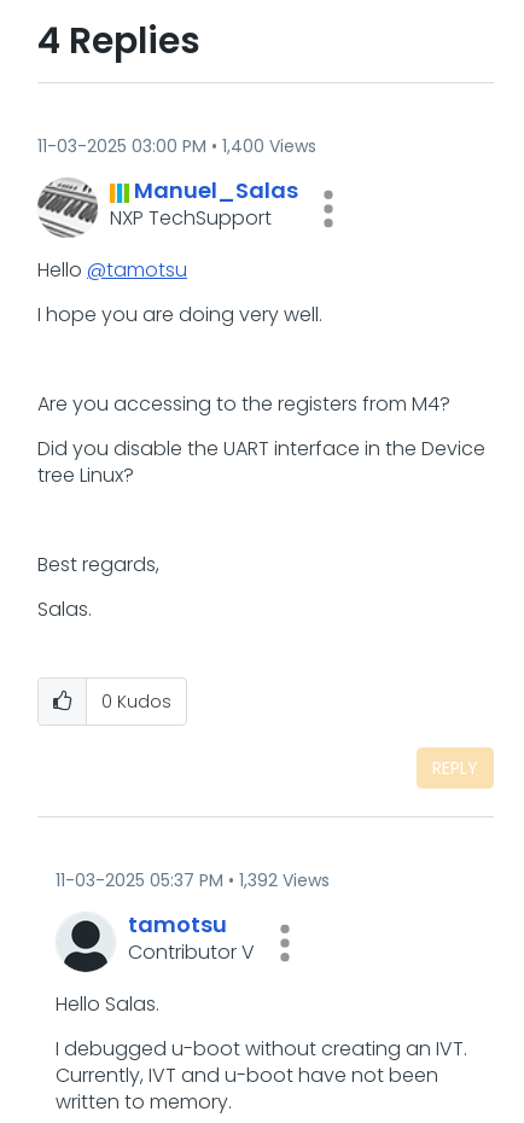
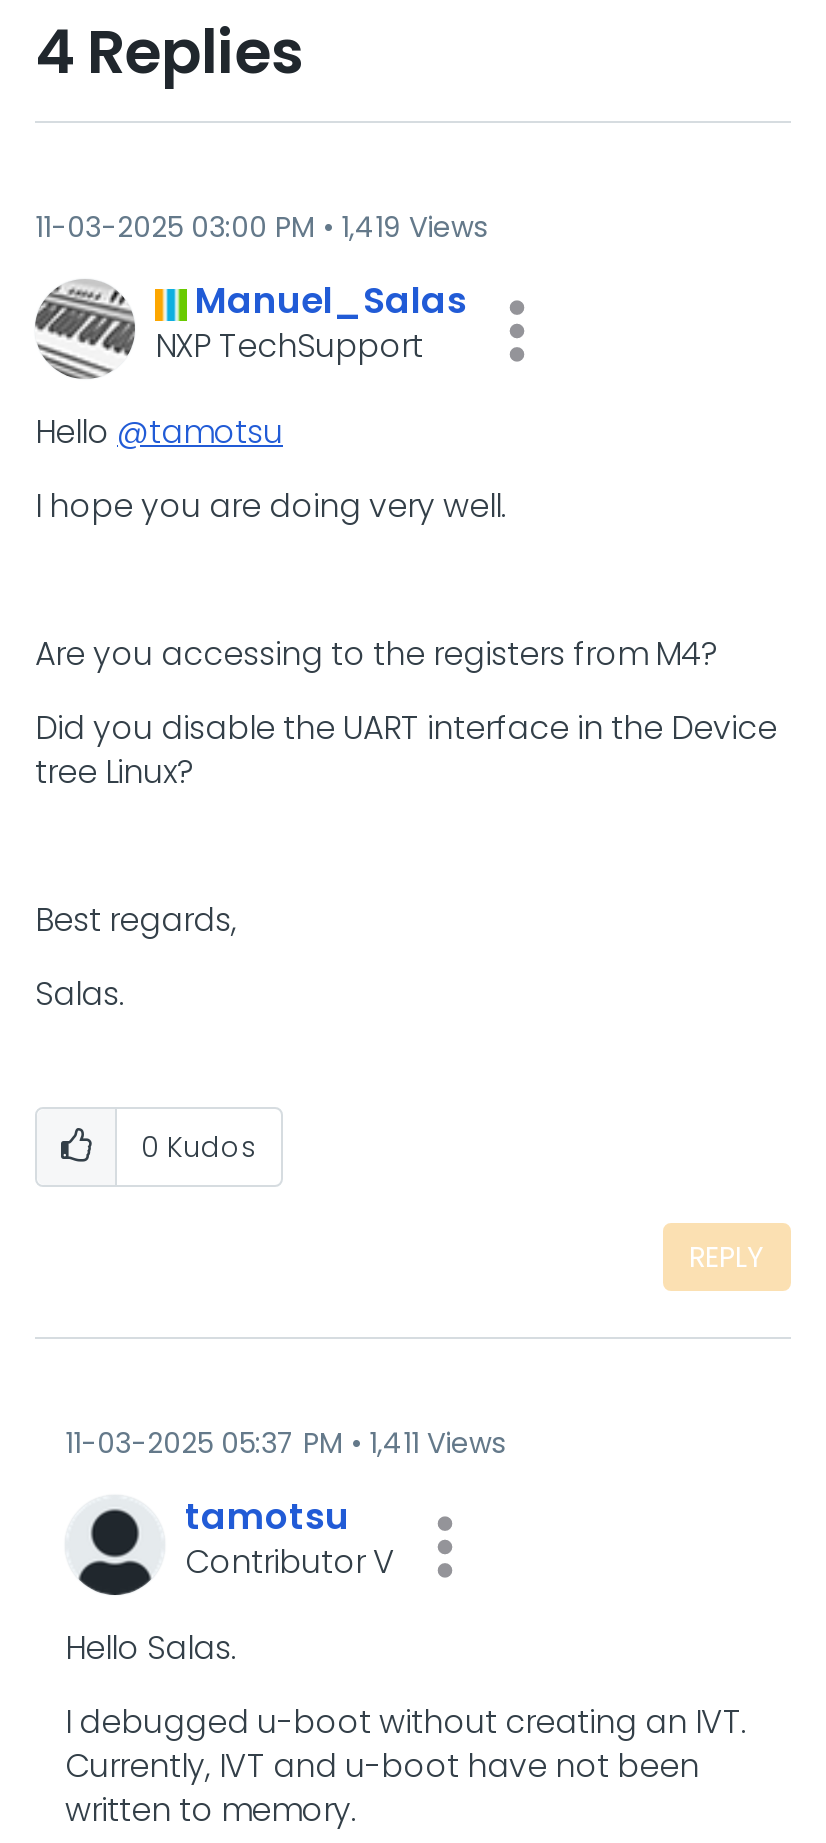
[37,134,316,158] 11-03-2025 03:00 PM 1,400 Views -> [35,207,487,247] 11-03-2025 03:00 PM 1,419 Views
[56,868,330,892] 11-03-2025 05:37 PM 1,392 Views -> [65,1423,505,1463] 11-03-2025 05:37 PM 1,411 Views

